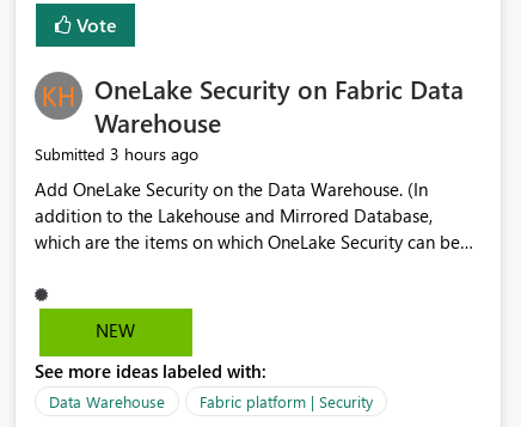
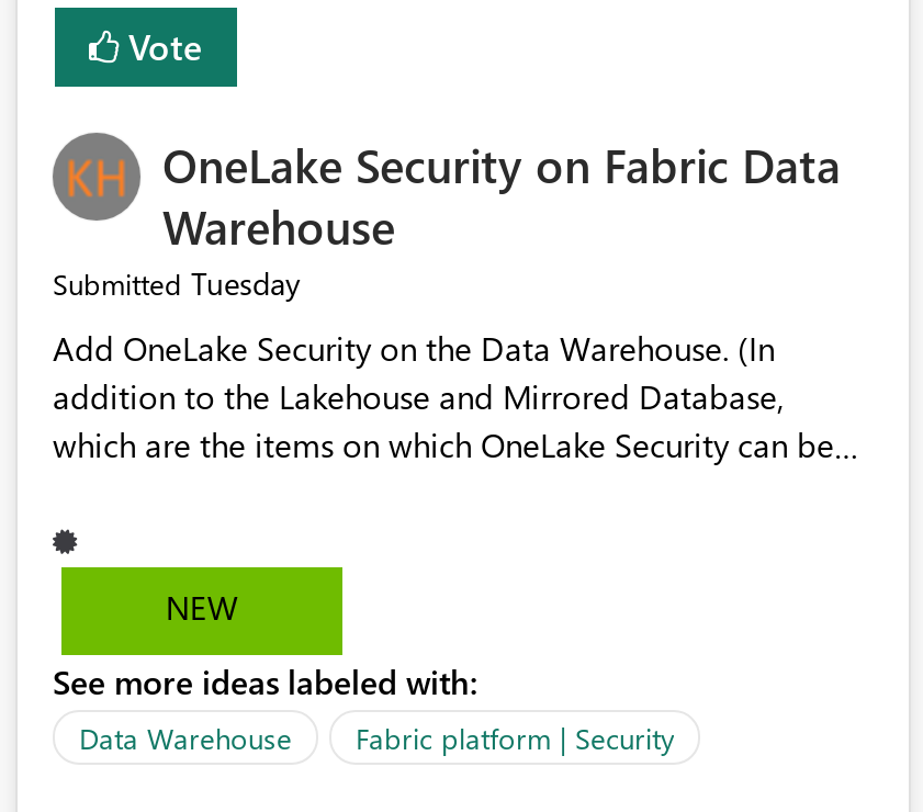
[35,143,198,166] Submitted 3 hours ago -> [53,263,301,305] Submitted Tuesday

